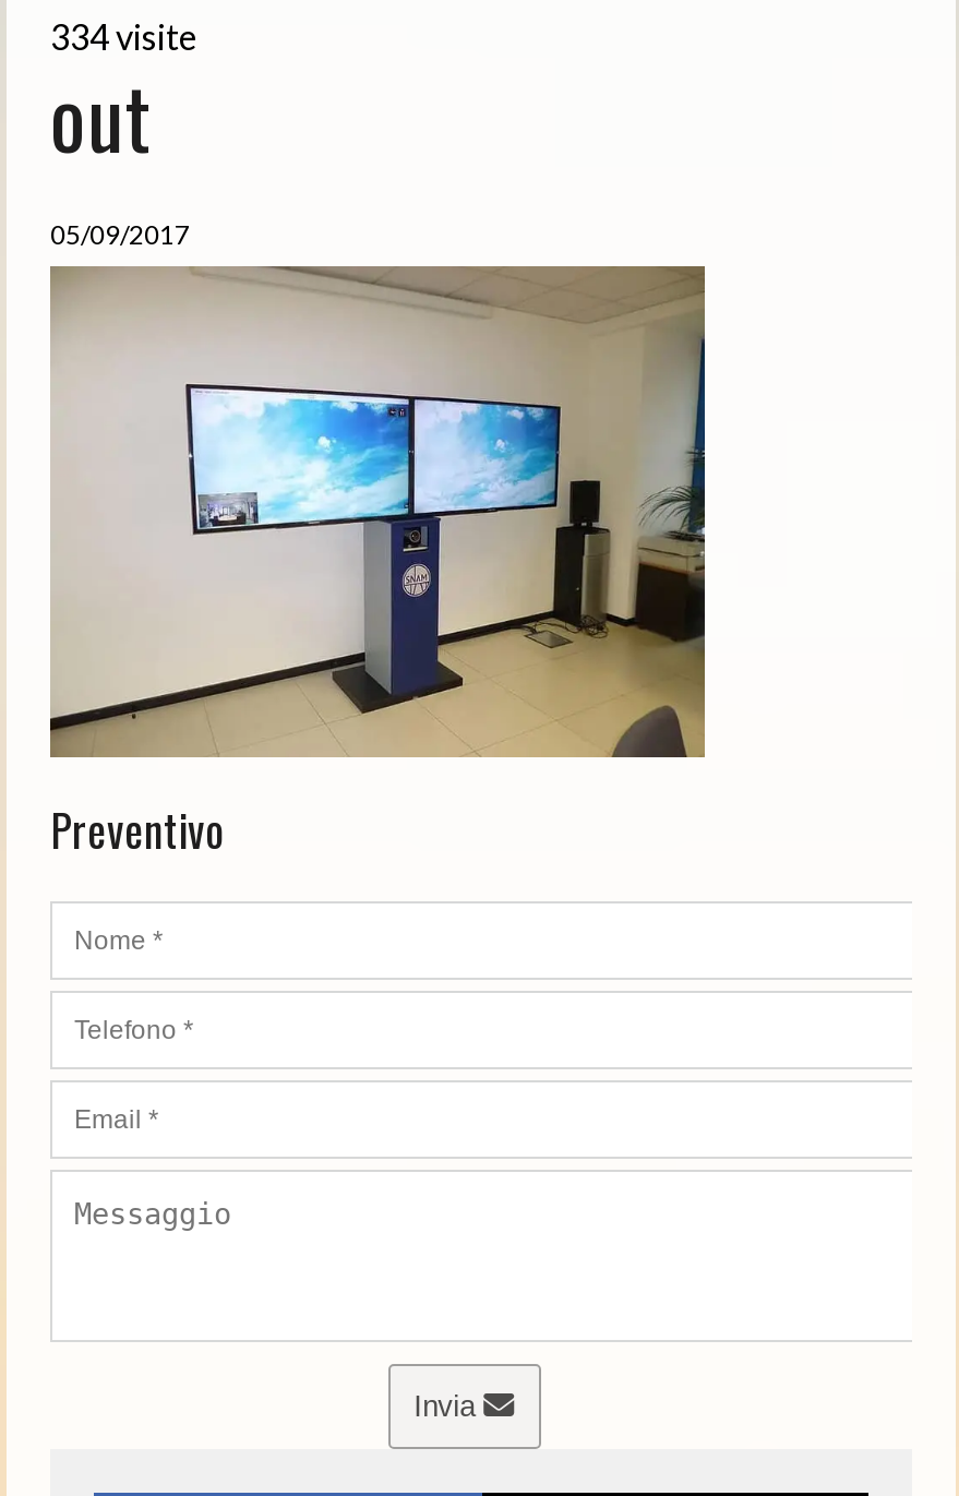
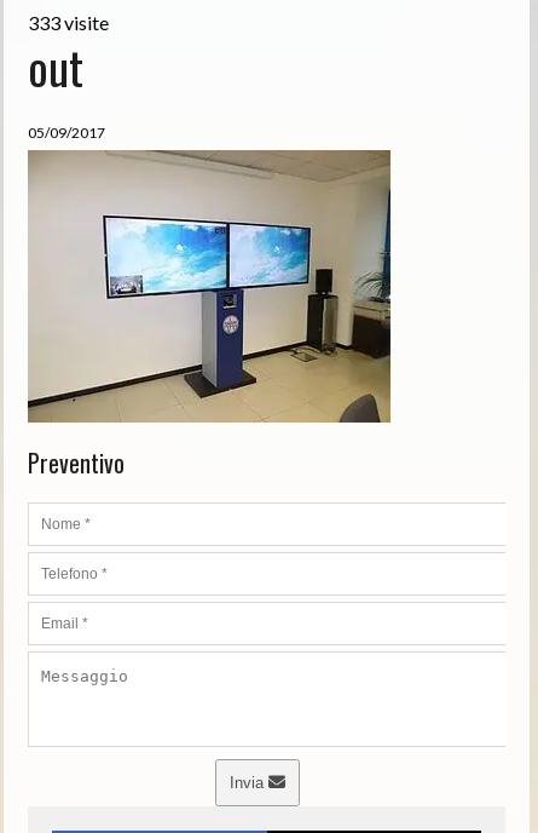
[50,15,196,56] 334 visite -> [28,11,109,34] 333 visite

